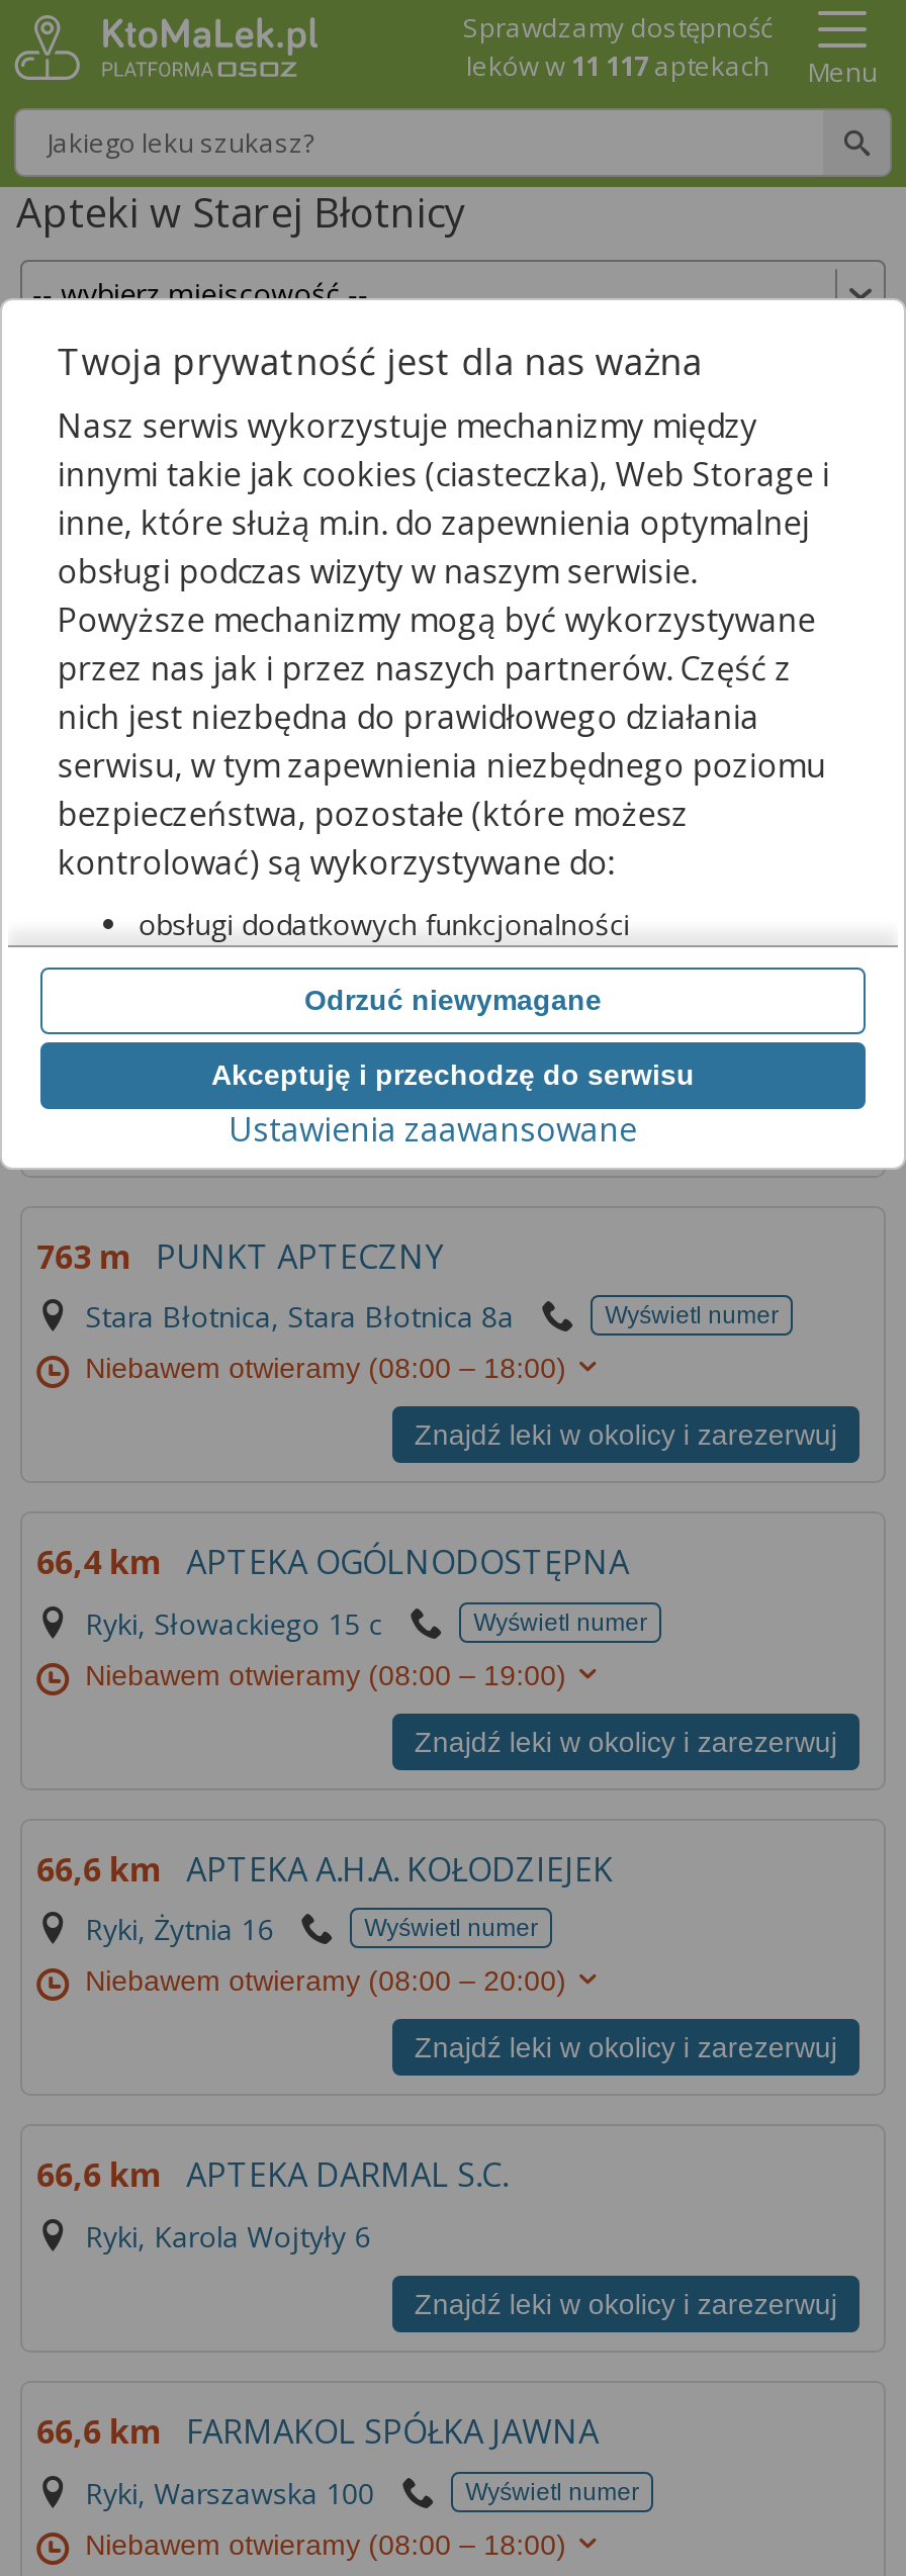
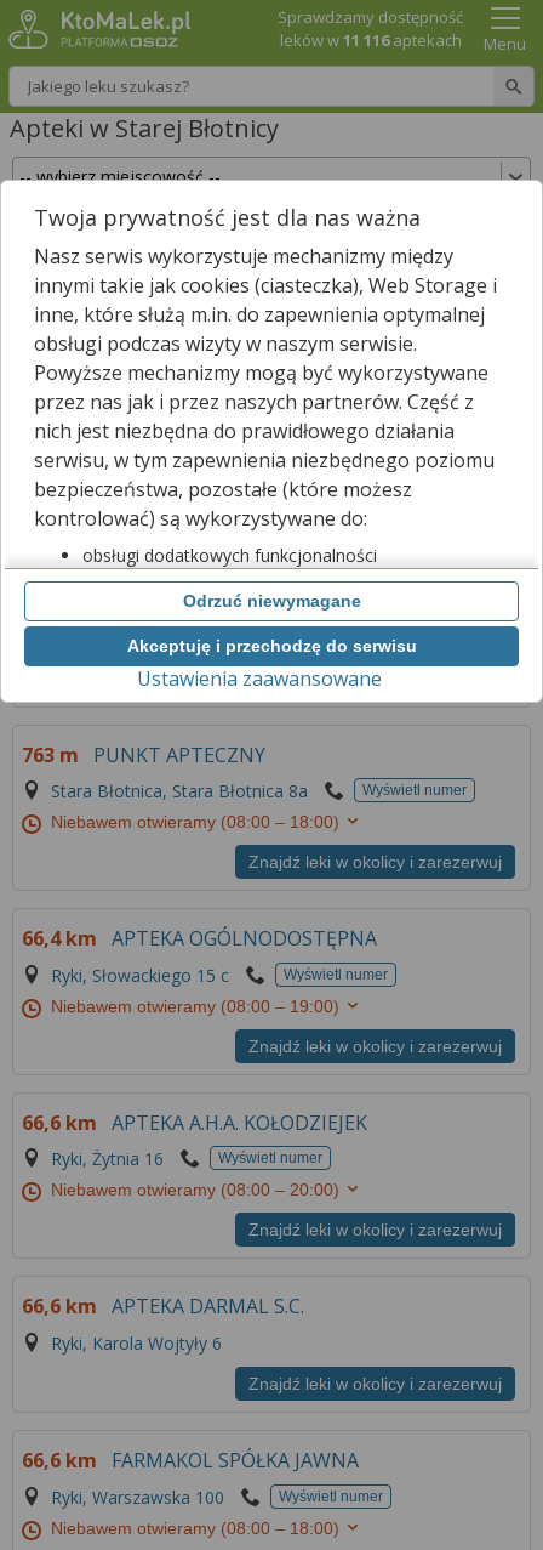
[466,47,769,84] leków w 11 117 aptekach -> [279,29,461,51] leków w 11 116 aptekach

